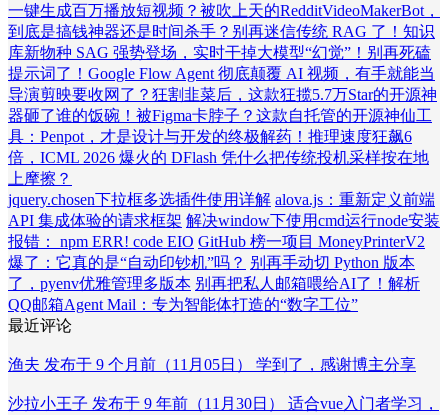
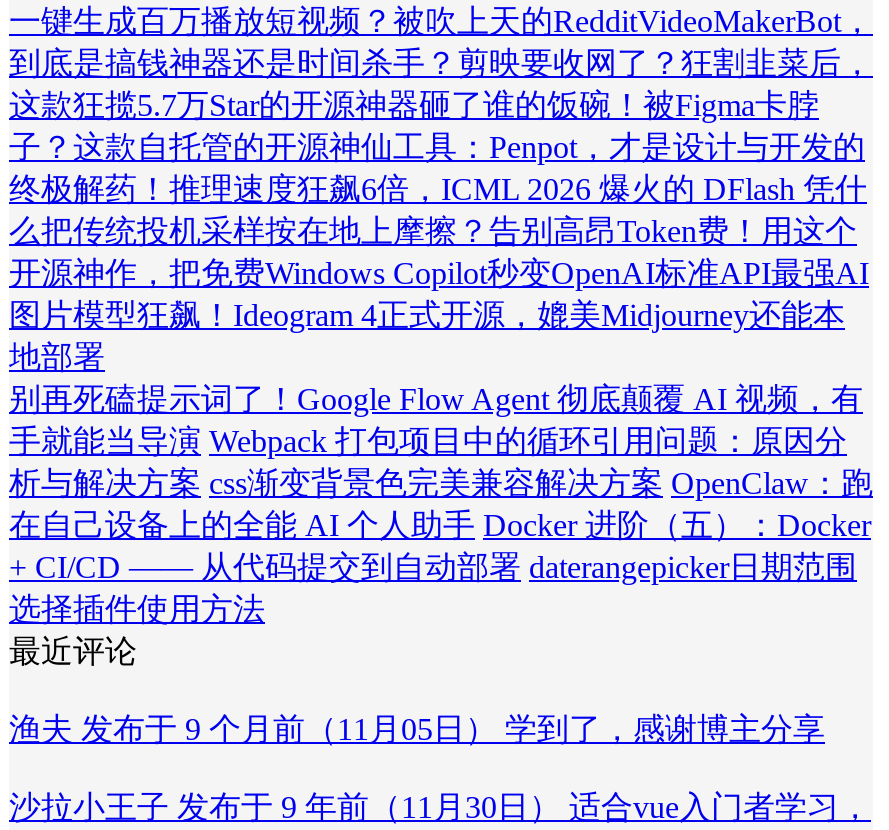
[8,23,440,313] 到底是搞钱神器还是时间杀手？别再迷信传统 RAG 了！知识 | 库新物种 SAG 强势登场，实时干掉大模型“幻觉”！别再死磕 | 提示词了！Google Flow Agent 彻底颠覆 AI 视频，有手就能当 | 导演剪映要收网了？狂割韭菜后，这款狂揽5.7万Star的开源神 | 器砸了谁的饭碗！被Figma卡脖子？这款自托管的开源神仙工 | 具：Penpot，才是设计与开发的终极解药！推理速度狂飙6 | 倍，ICML 2026 爆火的 DFlash 凭什么把传统投机采样按在地 | 上摩擦？ | jquery.chosen下拉框多选插件使用详解 alova.js：重新定义前端 | API 集成体验的请求框架 解决window下使用cmd运行node安装 | 报错： npm ERR! code EIO GitHub 榜一项目 MoneyPrinterV2 | 爆了：它真的是“自动印钞机”吗？ 别再手动切 Python 版本 | 了，pyenv优雅管理多版本 别再把私人邮箱喂给AI了！解析 | QQ邮箱Agent Mail：专为智能体打造的“数字工位” -> [9,46,873,626] 到底是搞钱神器还是时间杀手？剪映要收网了？狂割韭菜后， | 这款狂揽5.7万Star的开源神器砸了谁的饭碗！被Figma卡脖 | 子？这款自托管的开源神仙工具：Penpot，才是设计与开发的 | 终极解药！推理速度狂飙6倍，ICML 2026 爆火的 DFlash 凭什 | 么把传统投机采样按在地上摩擦？告别高昂Token费！用这个 | 开源神作，把免费Windows Copilot秒变OpenAI标准API最强AI | 图片模型狂飙！Ideogram 4正式开源，媲美Midjourney还能本 | 地部署 | 别再死磕提示词了！Google Flow Agent 彻底颠覆 AI 视频，有 | 手就能当导演 Webpack 打包项目中的循环引用问题：原因分 | 析与解决方案 css渐变背景色完美兼容解决方案 OpenClaw：跑 | 在自己设备上的全能 AI 个人助手 Docker 进阶（五）：Docker | + CI/CD —— 从代码提交到自动部署 daterangepicker日期范围 | 选择插件使用方法

